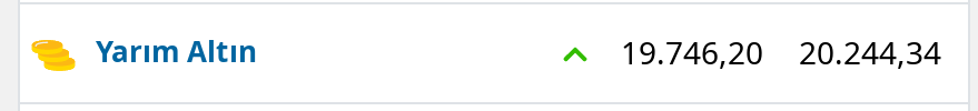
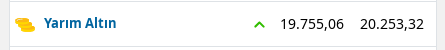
[621,31,763,73] 19.746,20 -> [280,14,344,33] 19.755,06
[799,31,941,73] 20.244,34 -> [360,14,424,33] 20.253,32

